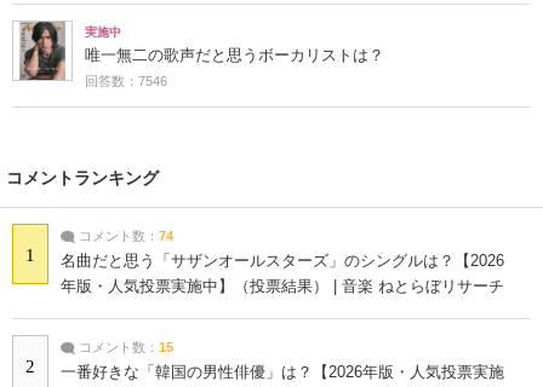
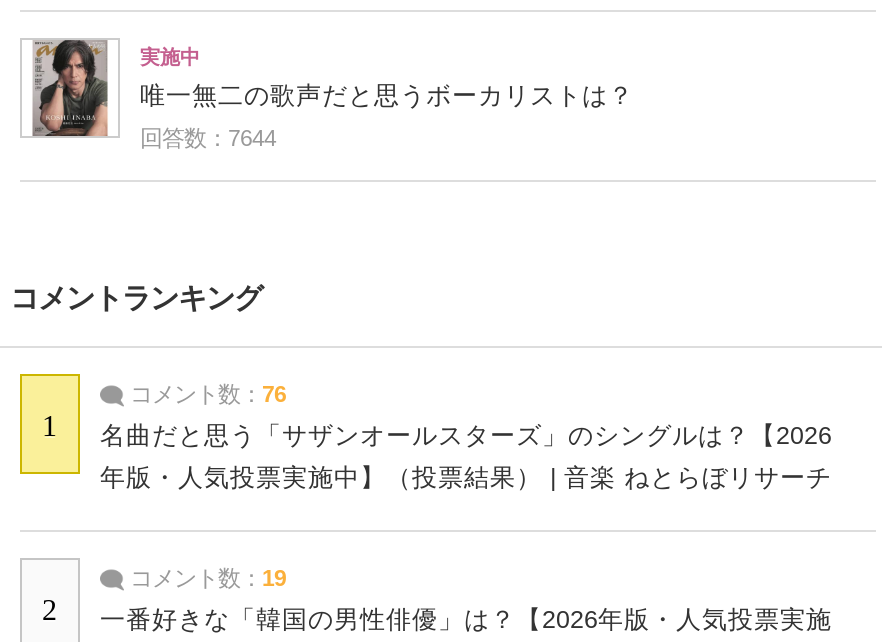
[85,74,167,88] 回答数：7546 -> [140,126,276,150] 回答数：7644
[75,228,173,243] コメント数：74 -> [124,382,286,406] コメント数：76
[75,340,173,354] コメント数：15 -> [124,566,286,590] コメント数：19

